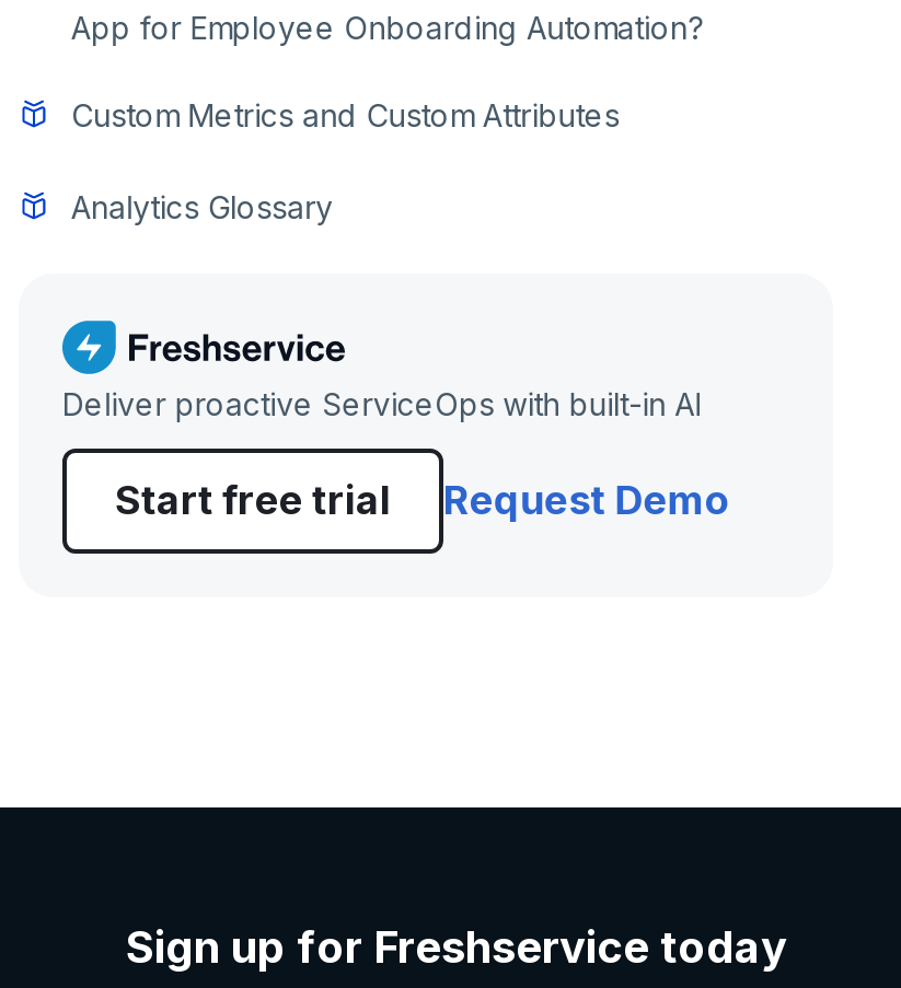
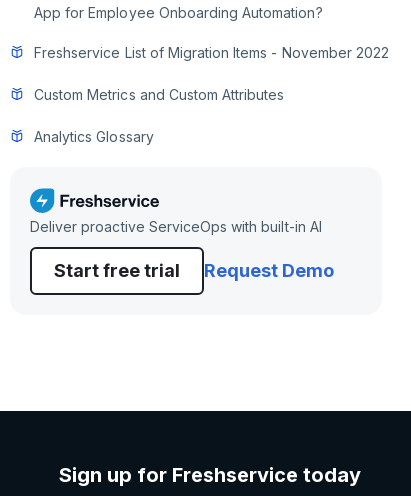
none -> [34,44,389,61] Freshservice List of Migration Items - November 2022

